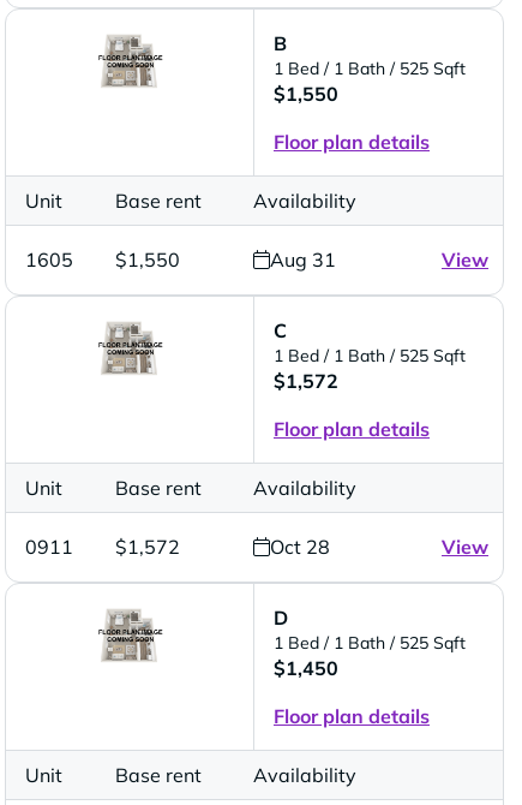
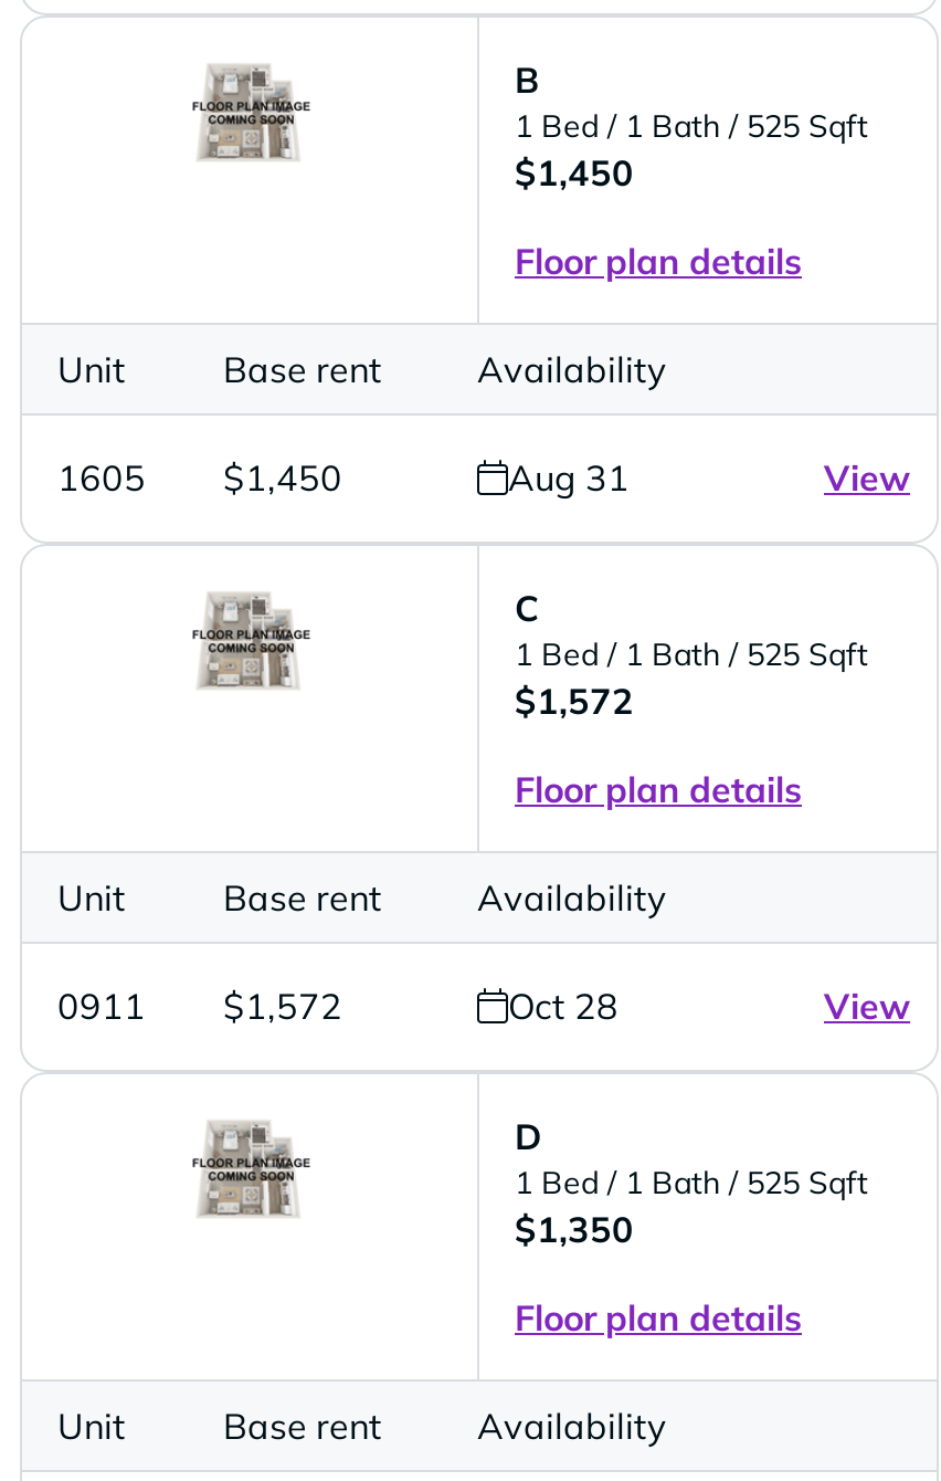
[274,82,338,106] $1,550 -> [515,150,634,195] $1,450
[25,248,180,272] 1605 $1,550 -> [57,455,342,500] 1605 $1,450
[274,656,338,680] $1,450 -> [515,1207,634,1251] $1,350

